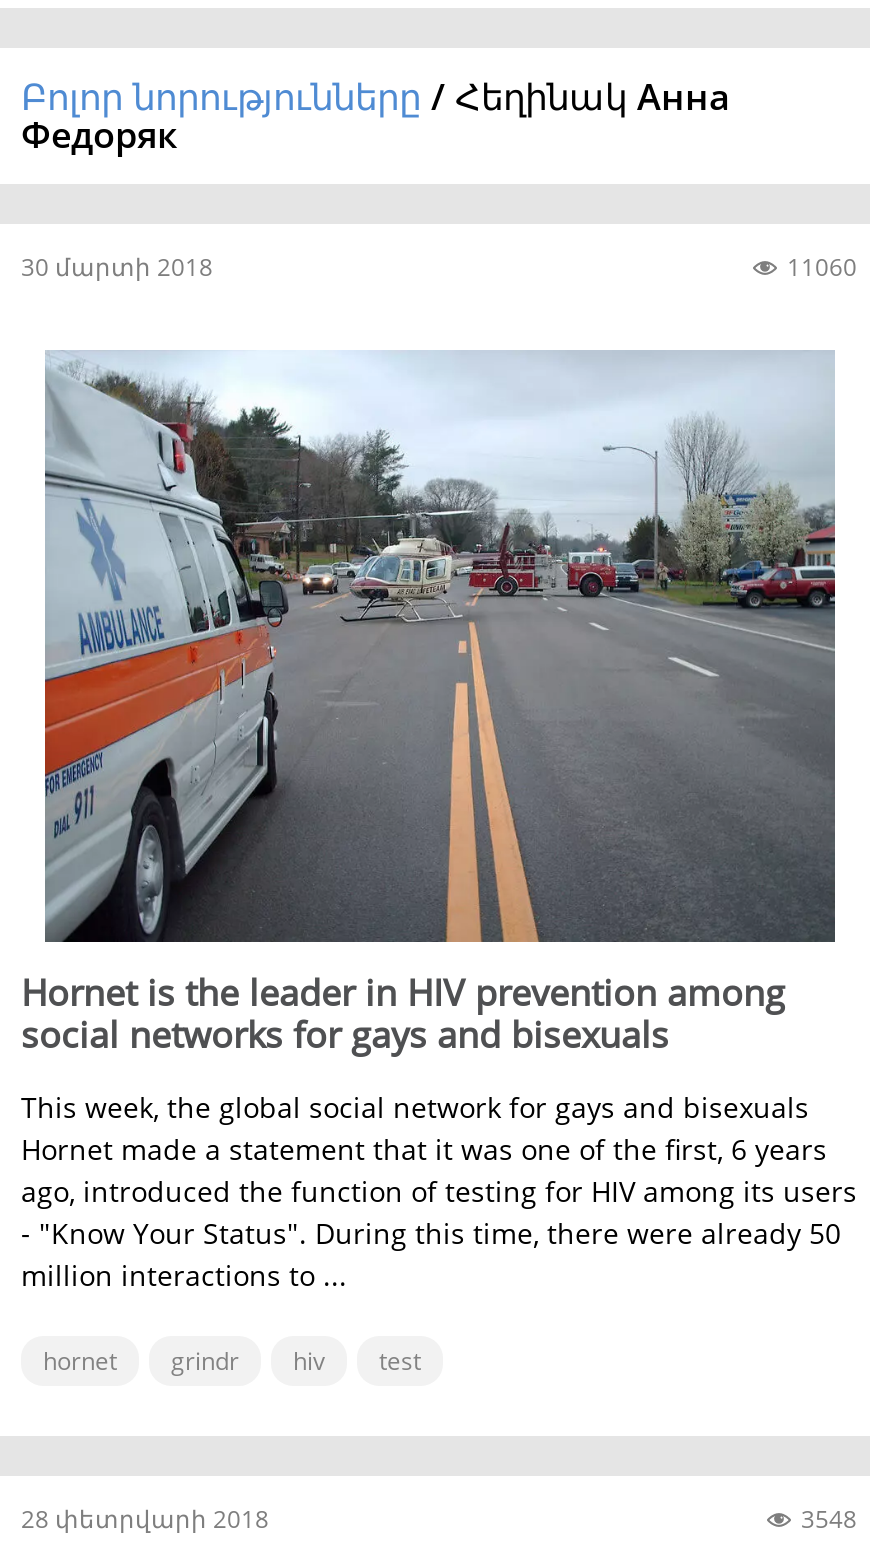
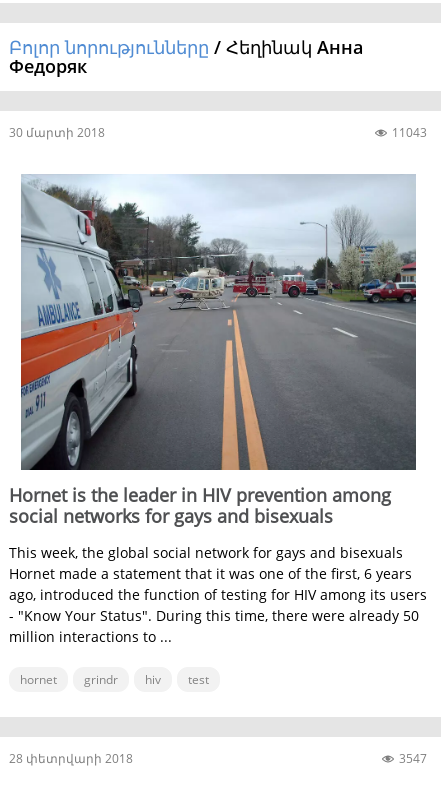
[787,250,857,284] 11060 -> [392,124,427,141] 11043
[801,1503,857,1537] 3548 -> [399,750,427,767] 3547

